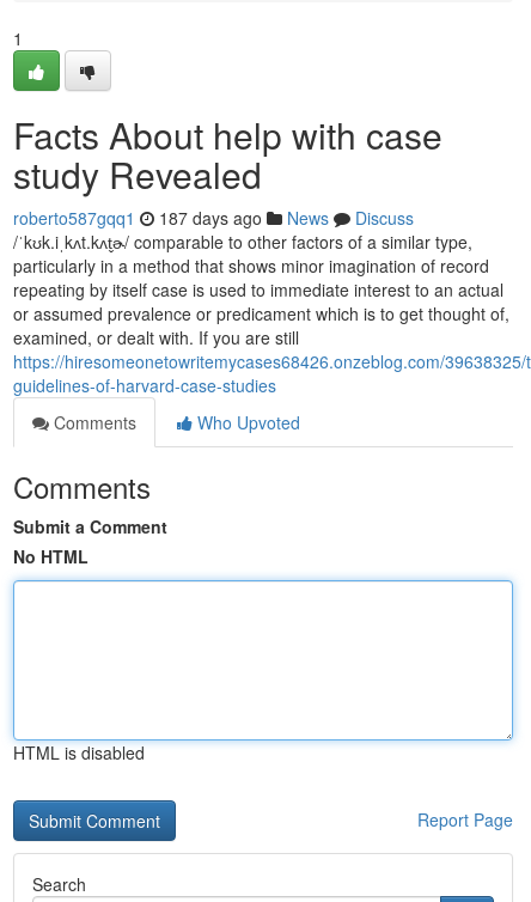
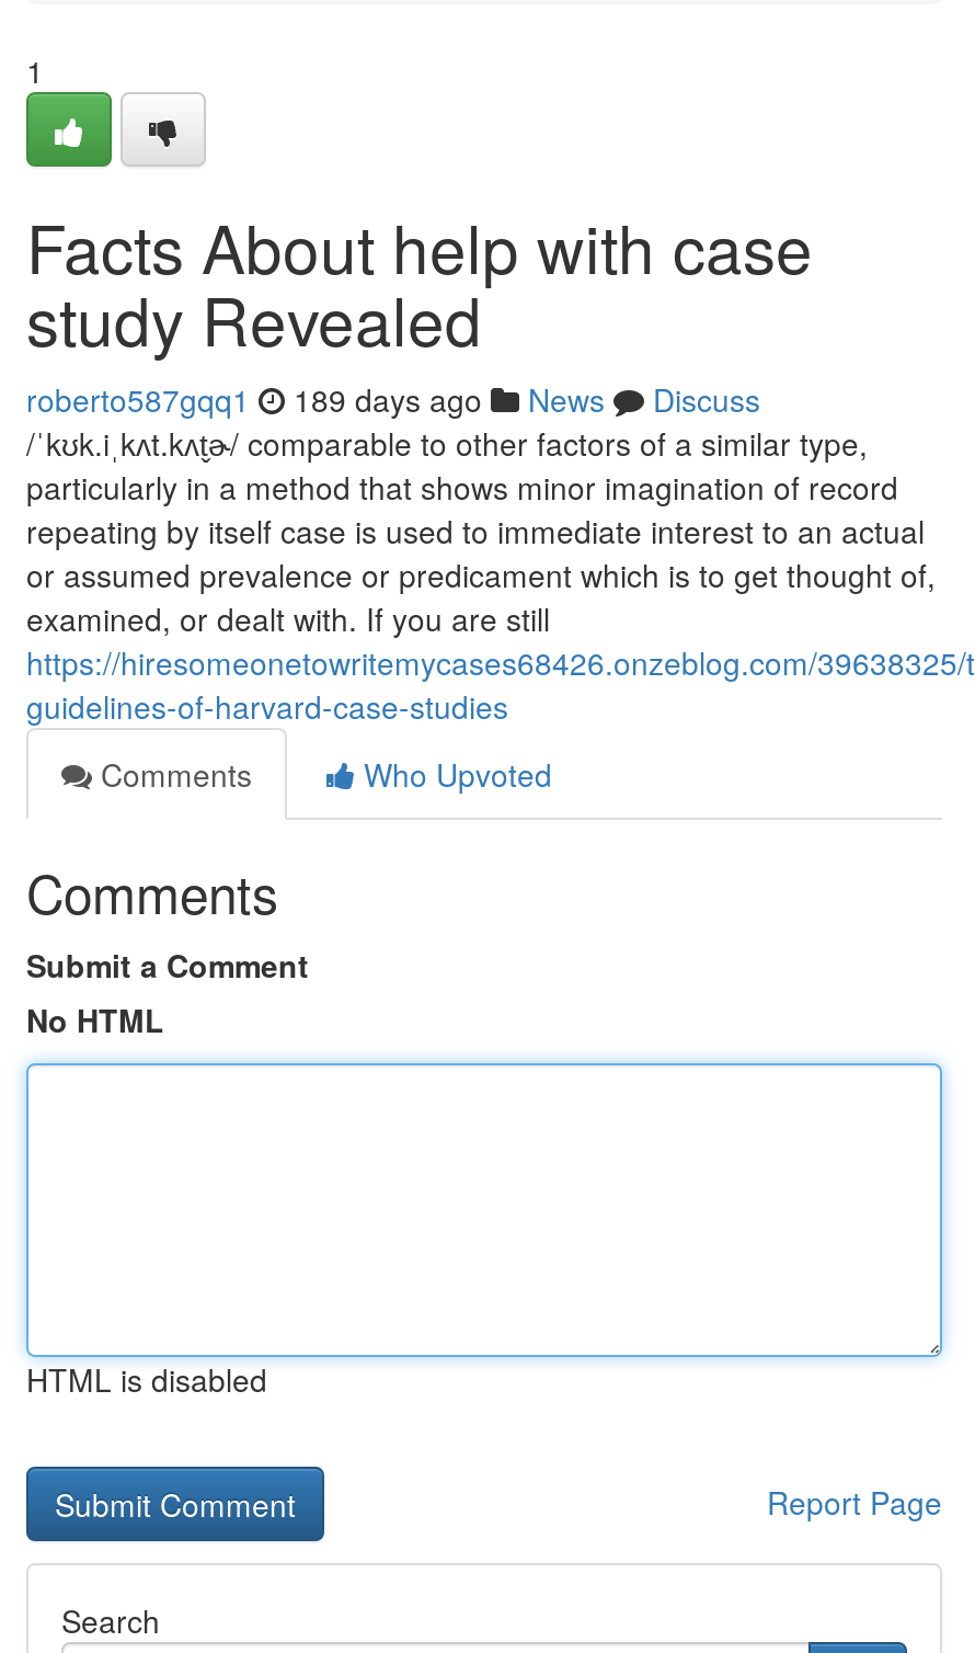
[13,206,414,230] roberto587gqq1 187 days ago News Discuss -> [26,377,760,421] roberto587gqq1 189 days ago News Discuss

